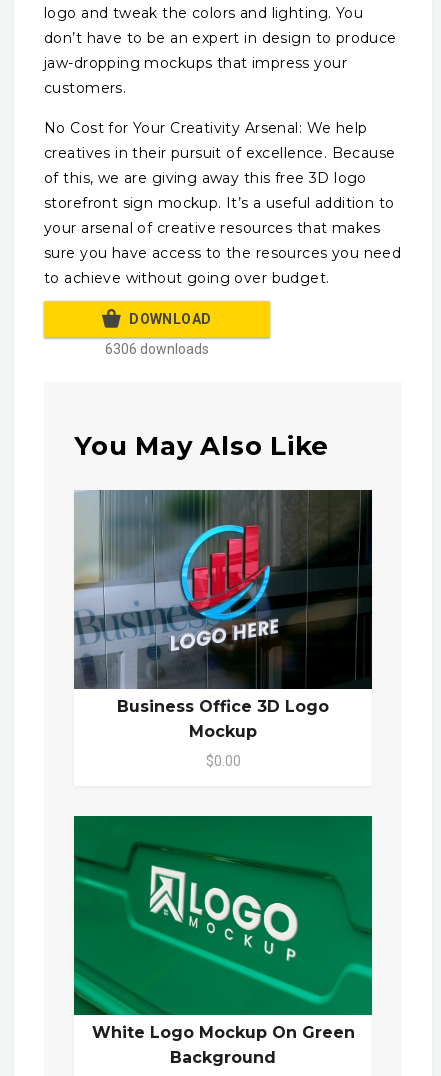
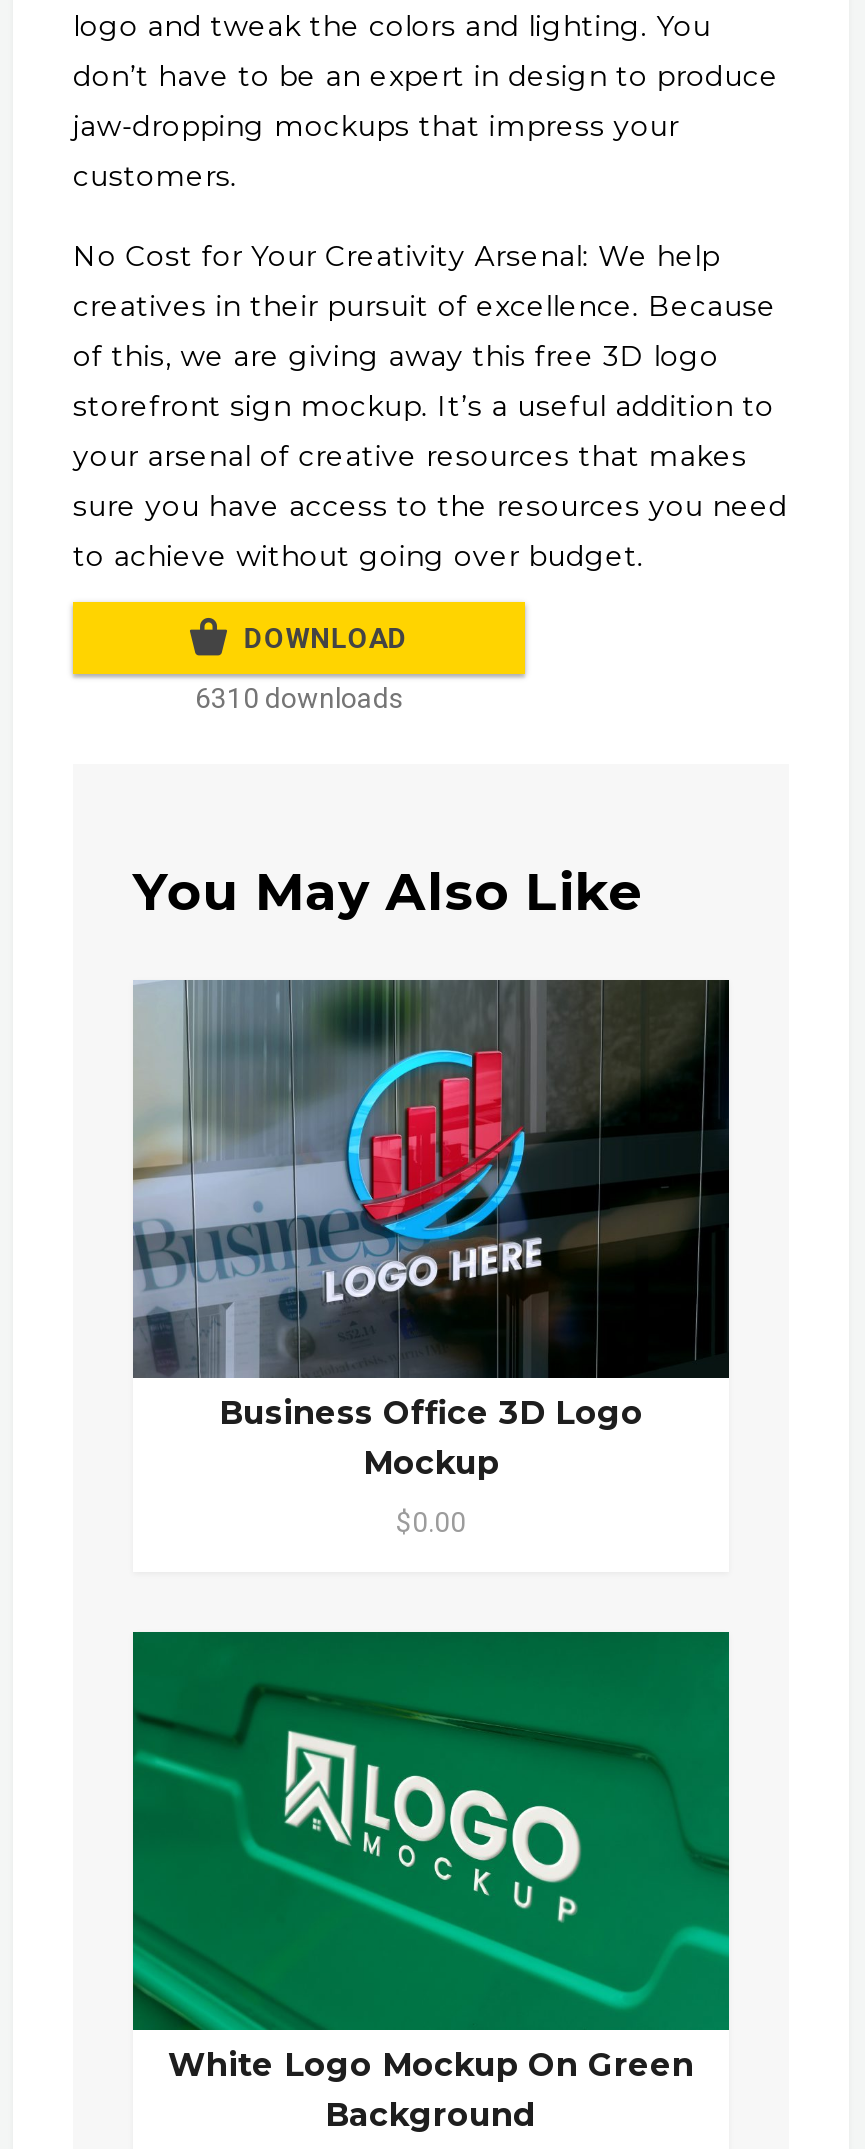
[105,341,209,357] 6306 downloads -> [195,682,403,714] 6310 downloads

